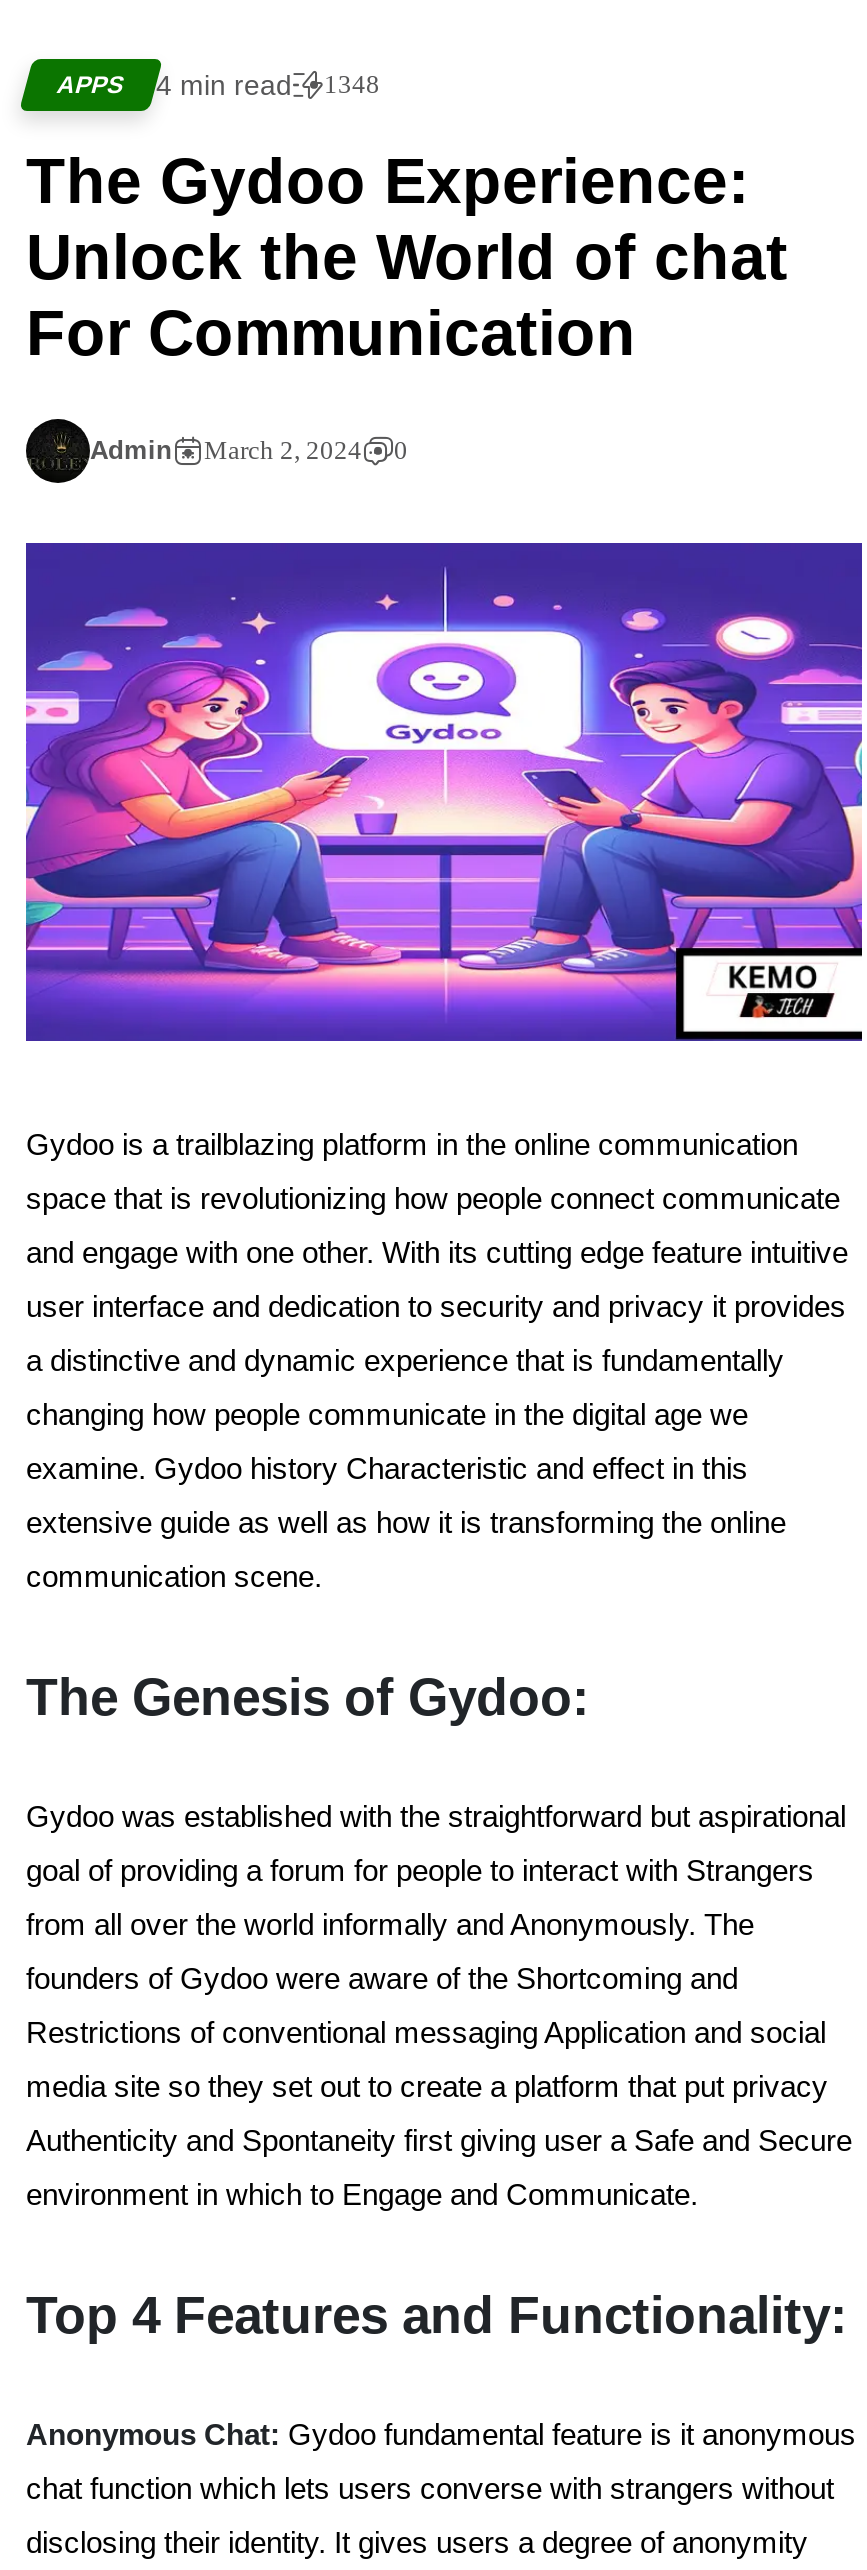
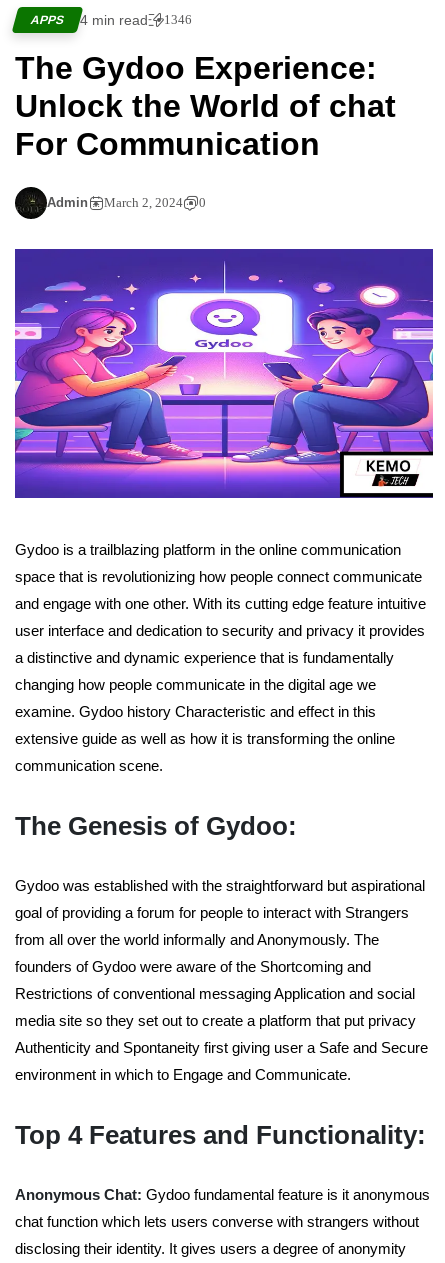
[54,69,380,101] APPS 4 min read 1348 -> [29,12,192,28] APPS 4 min read 1346

